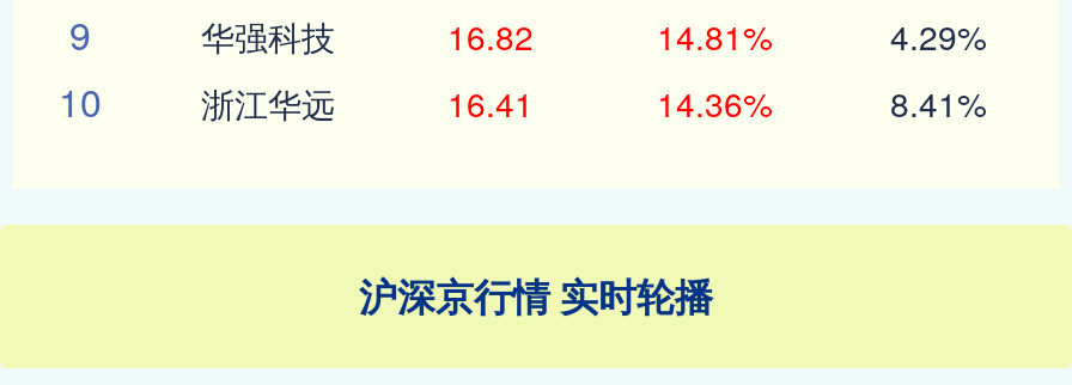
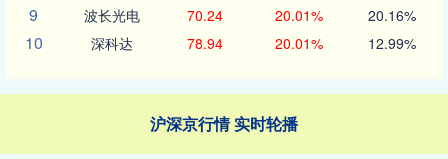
[201,12,986,60] 华强科技 | 16.82 | 14.81% | 4.29% -> [84,5,416,25] 波长光电 | 70.24 | 20.01% | 20.16%
[201,79,986,127] 浙江华远 | 16.41 | 14.36% | 8.41% -> [91,33,416,53] 深科达 | 78.94 | 20.01% | 12.99%

